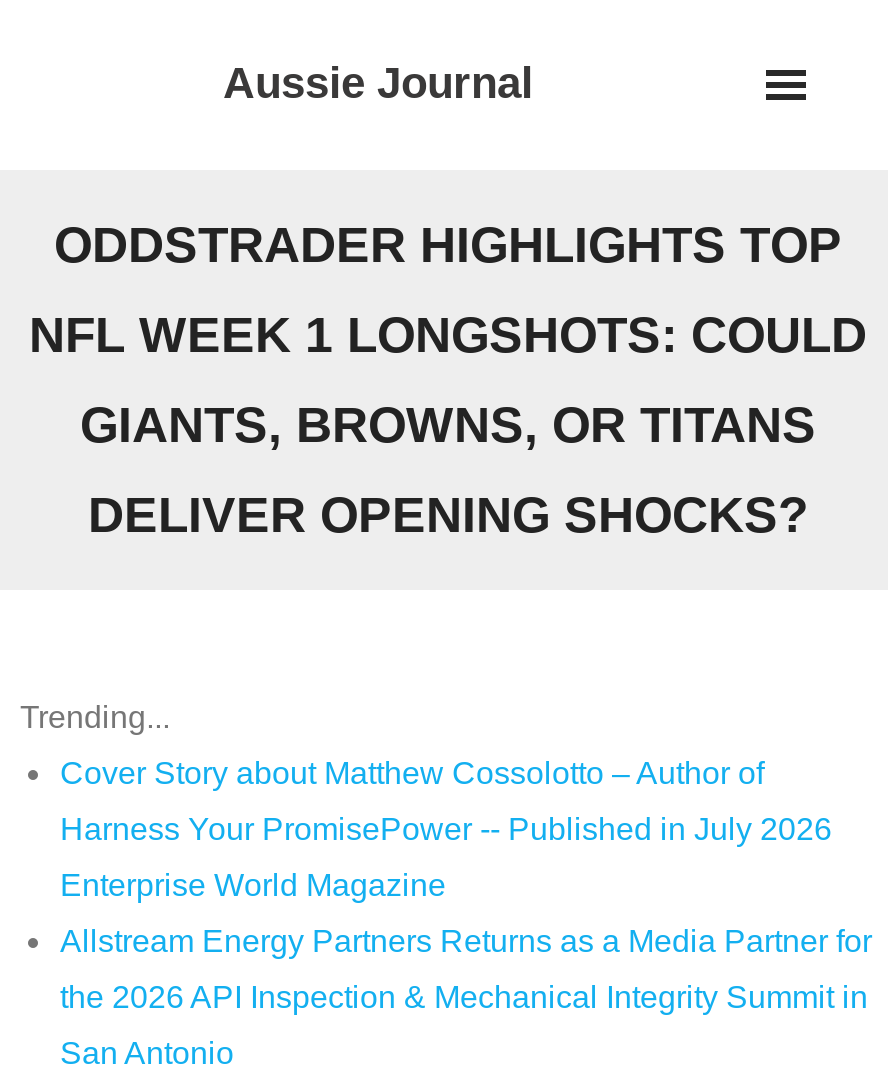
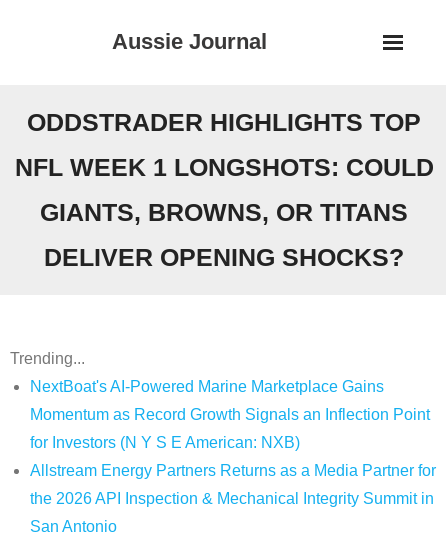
[60,756,764,790] Cover Story about Matthew Cossolotto – Author of -> [30,378,384,395] NextBoat's AI-Powered Marine Marketplace Gains
[60,812,832,846] Harness Your PromisePower -- Published in July 2026 -> [30,406,430,423] Momentum as Record Growth Signals an Inflection Point
[60,868,446,902] Enterprise World Magazine -> [30,434,300,451] for Investors (N Y S E American: NXB)

